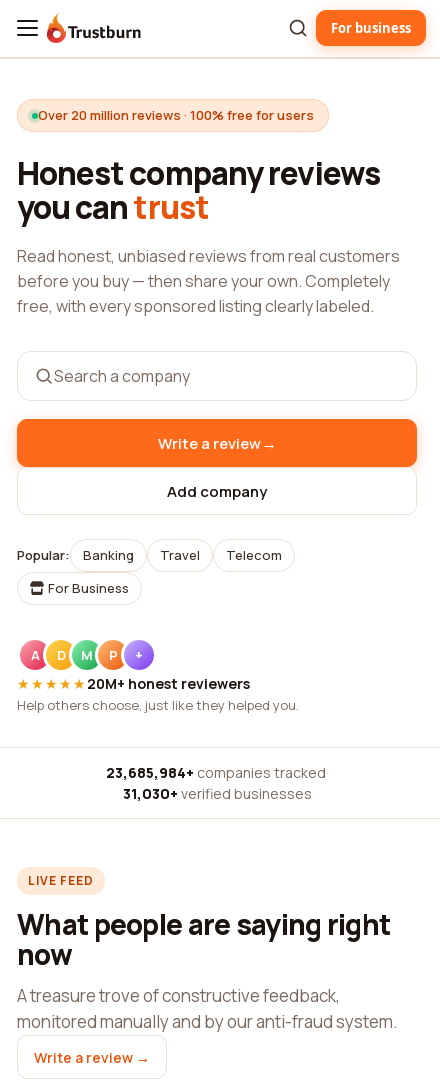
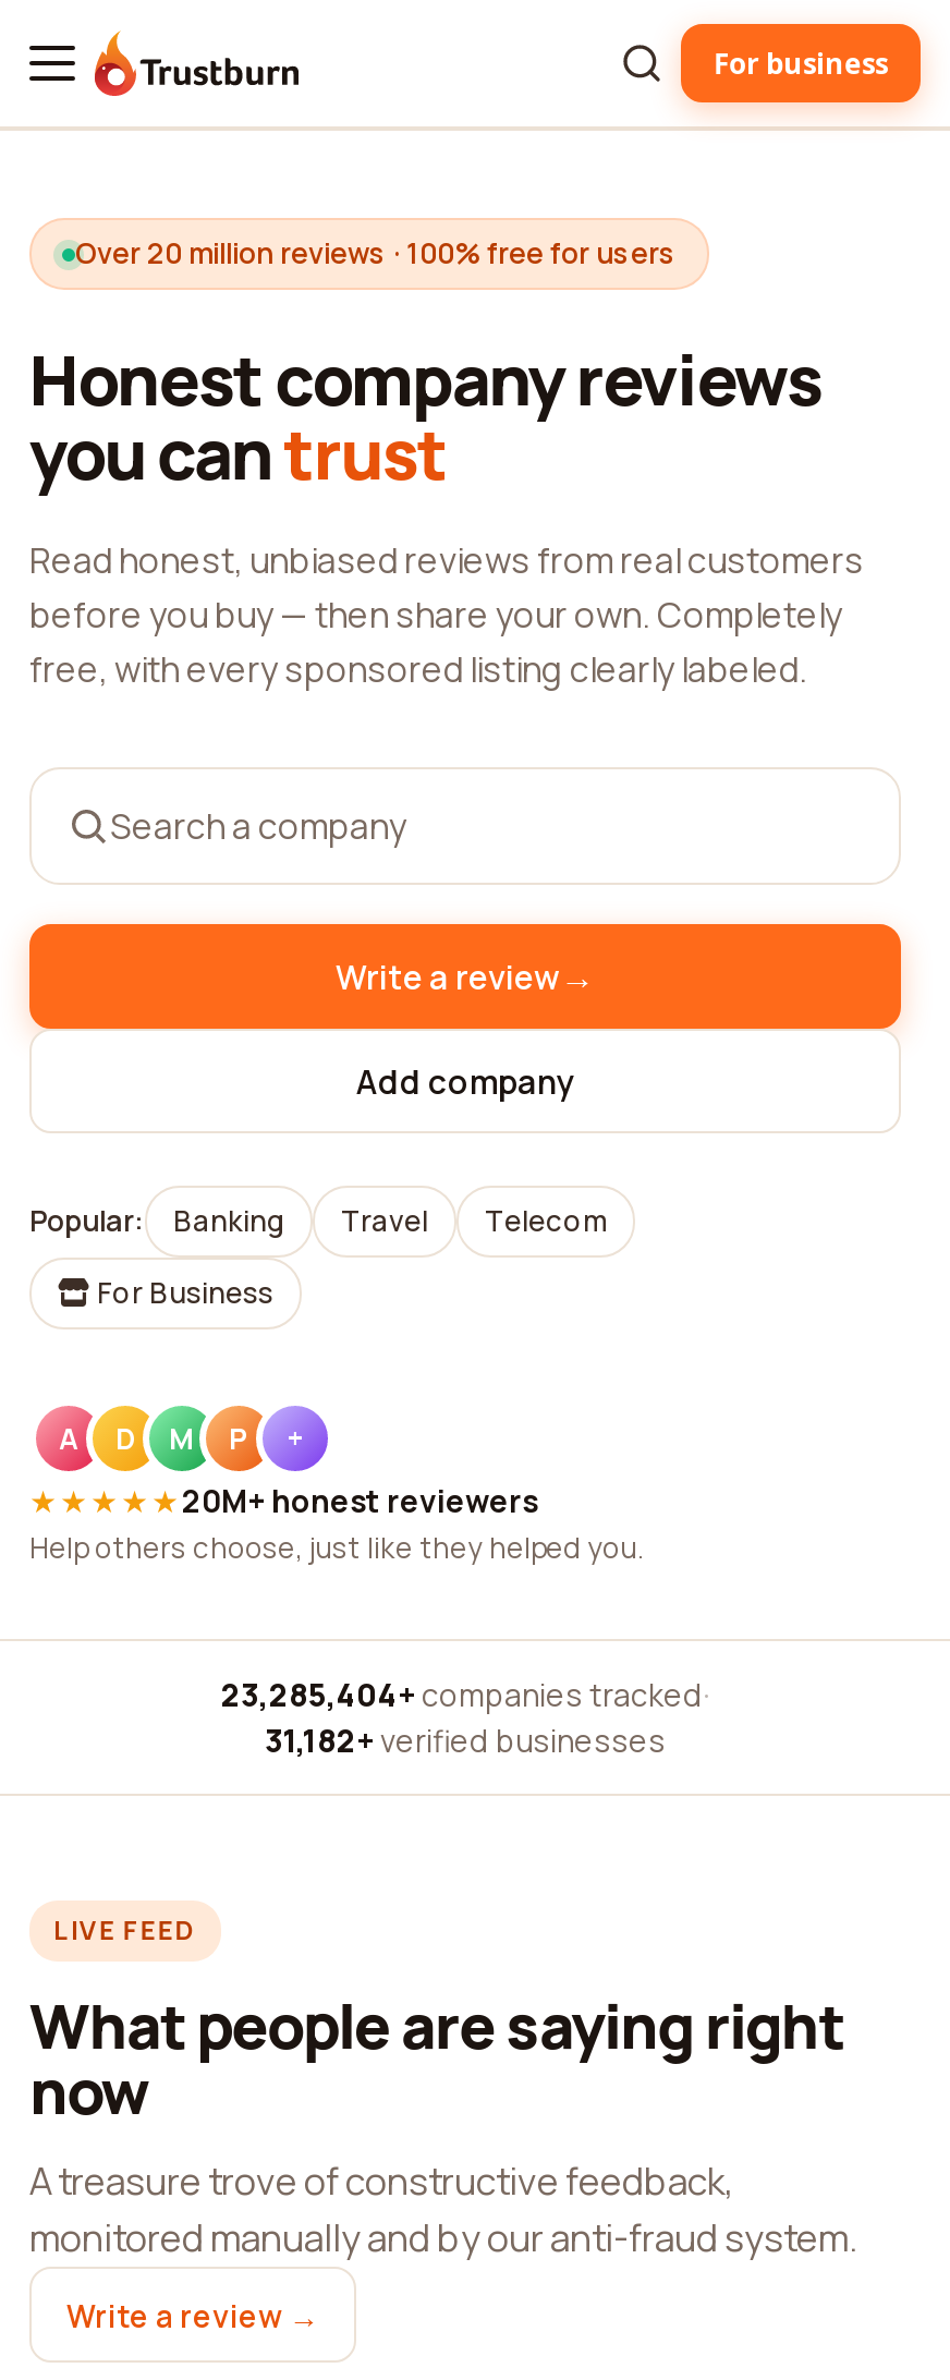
[105,763,328,782] 23,685,984+ companies tracked · -> [221,1674,709,1715] 23,285,404+ companies tracked ·
[122,784,311,803] 31,030+ verified businesses -> [265,1720,666,1761] 31,182+ verified businesses

